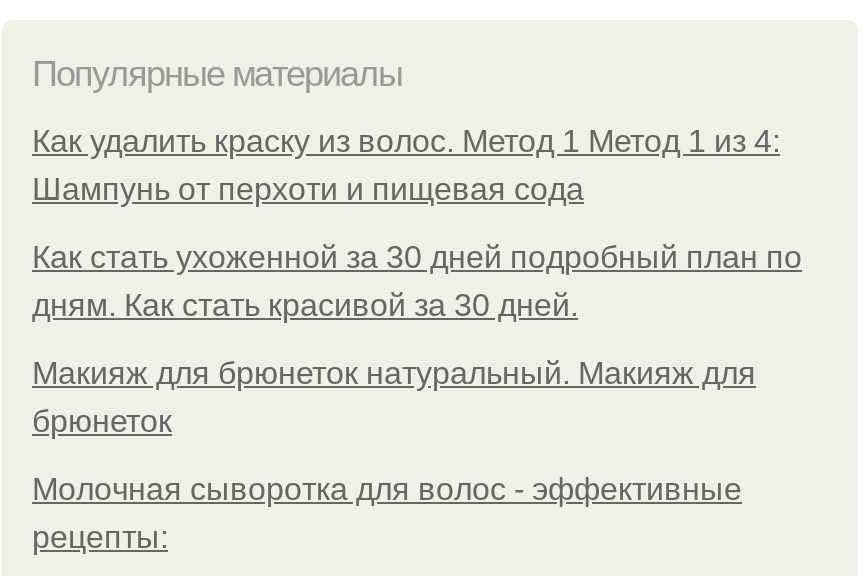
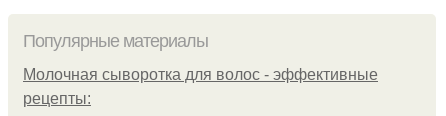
[32,123,802,437] Как удалить краску из волос. Метод 1 Метод 1 из 4: | Шампунь от перхоти и пищевая сода | Как стать ухоженной за 30 дней подробный план по | дням. Как стать красивой за 30 дней. | Макияж для брюнеток натуральный. Макияж для | брюнеток -> none

